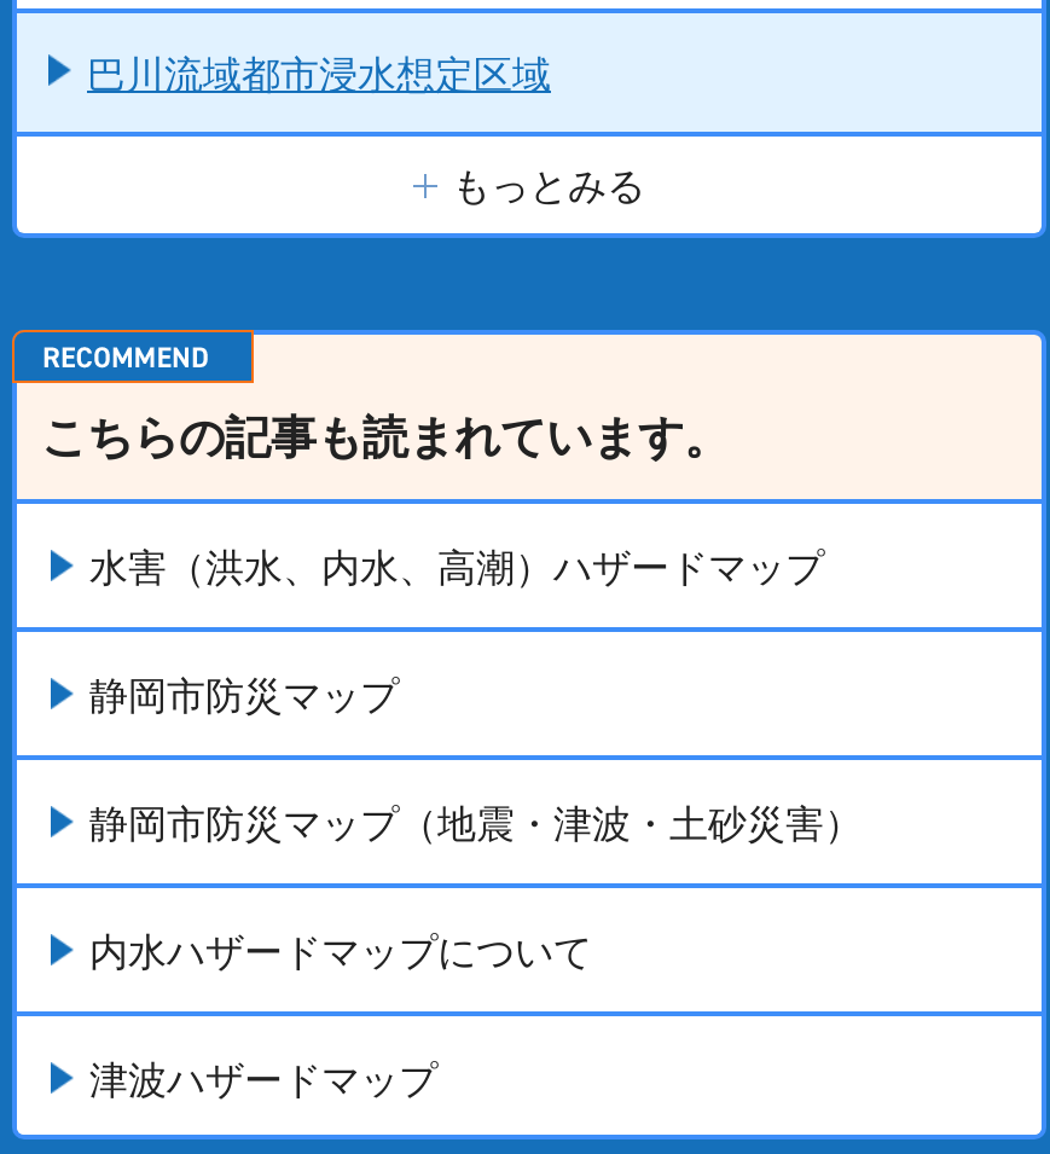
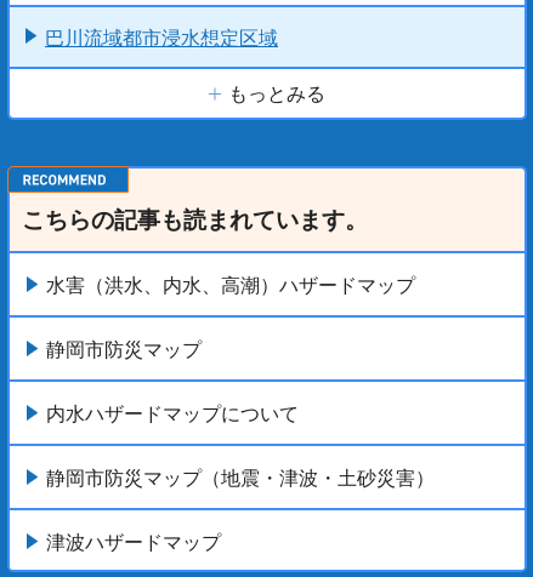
moved [89,805,863,846] -> [46,468,435,489]: 静岡市防災マップ（地震・津波・土砂災害）
moved [89,933,592,974] -> [46,404,299,425]: 内水ハザードマップについて

